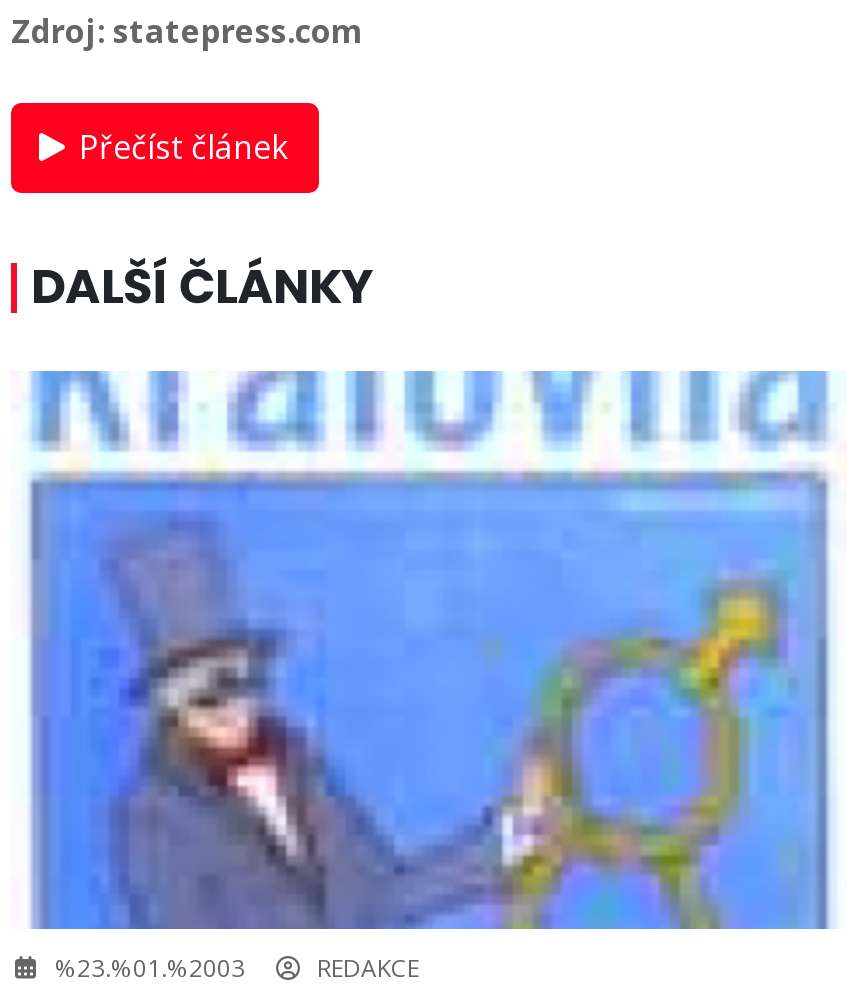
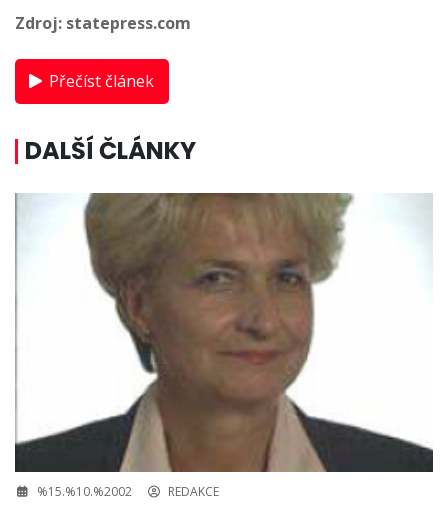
[11,369,847,985] [image] | %23.%01.%2003 -> [14,192,434,500] [image] | %15.%10.%2002

